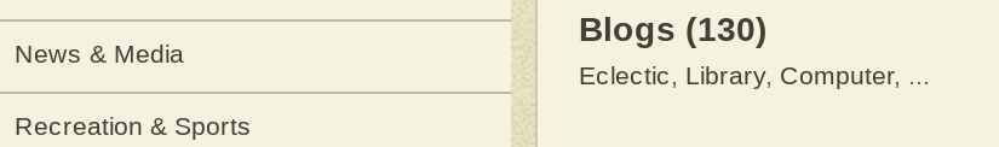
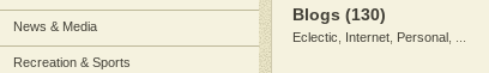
[579,60,930,89] Eclectic, Library, Computer, ... -> [292,30,466,44] Eclectic, Internet, Personal, ...

